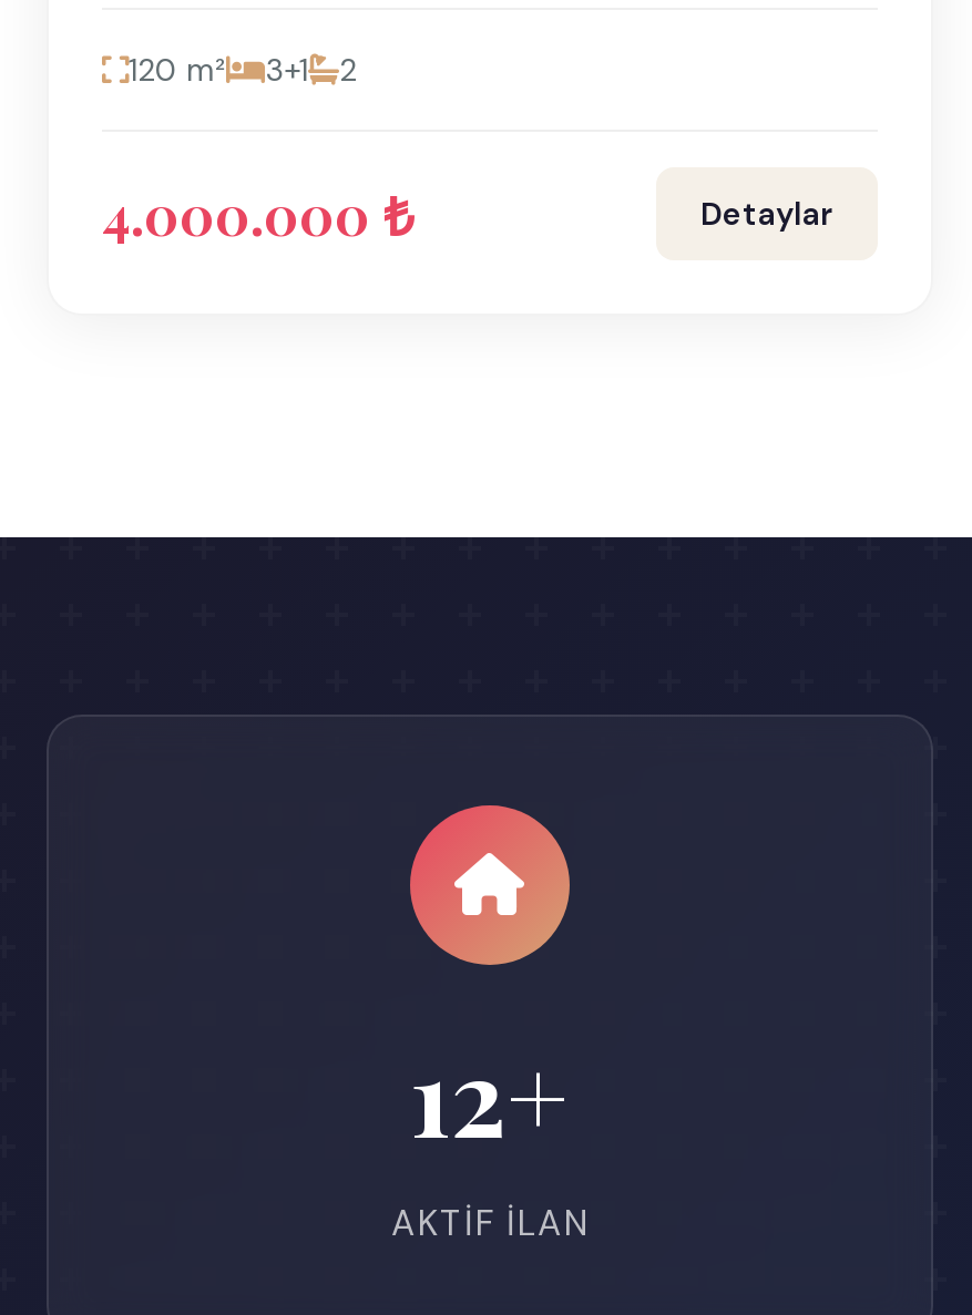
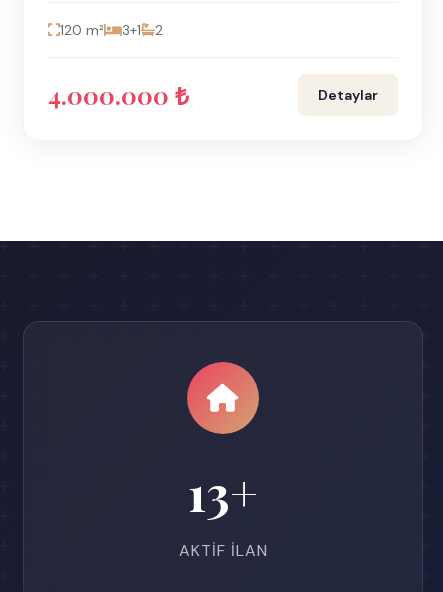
[410,1023,570,1164] 12+ -> [188,460,258,524] 13+

